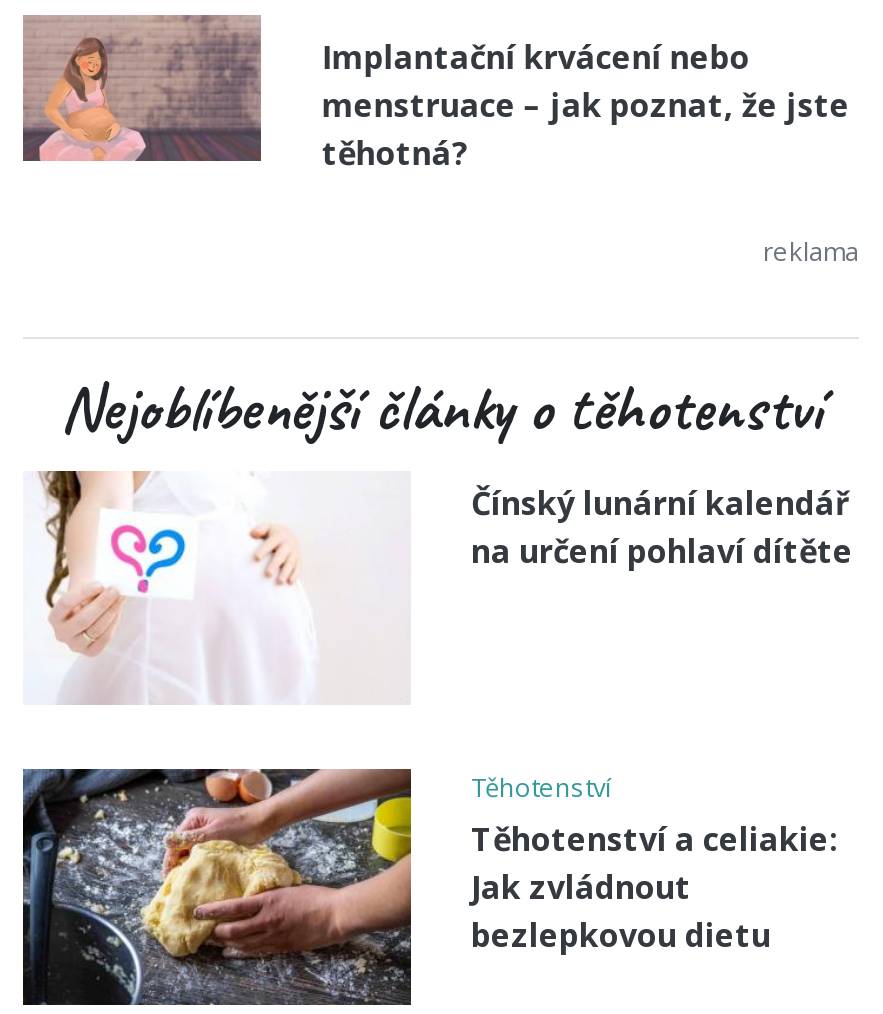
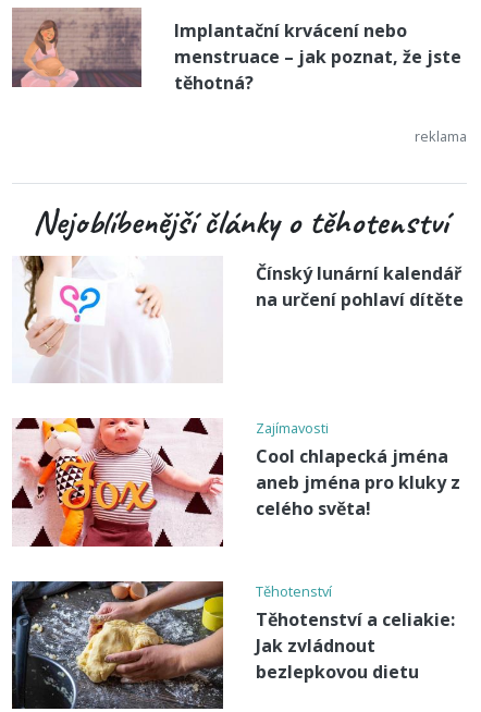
none -> [11,417,460,548] [image] | Zajímavosti | Cool chlapecká jména | aneb jména pro kluky z | celého světa!

